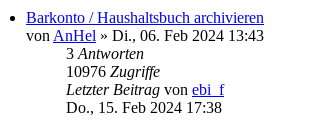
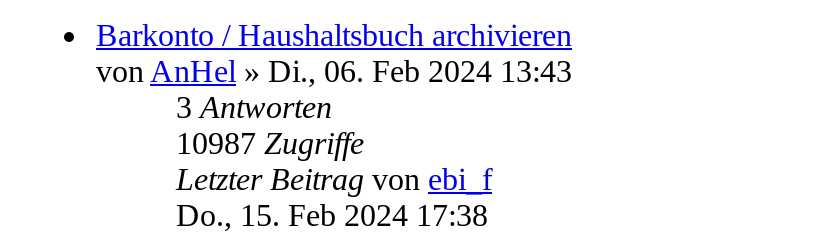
[66,63,160,80] 10976 Zugriffe -> [176,126,364,160] 10987 Zugriffe

